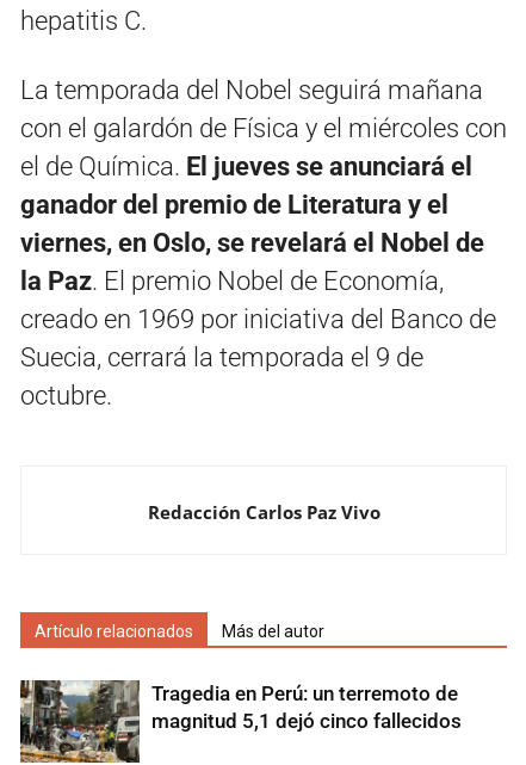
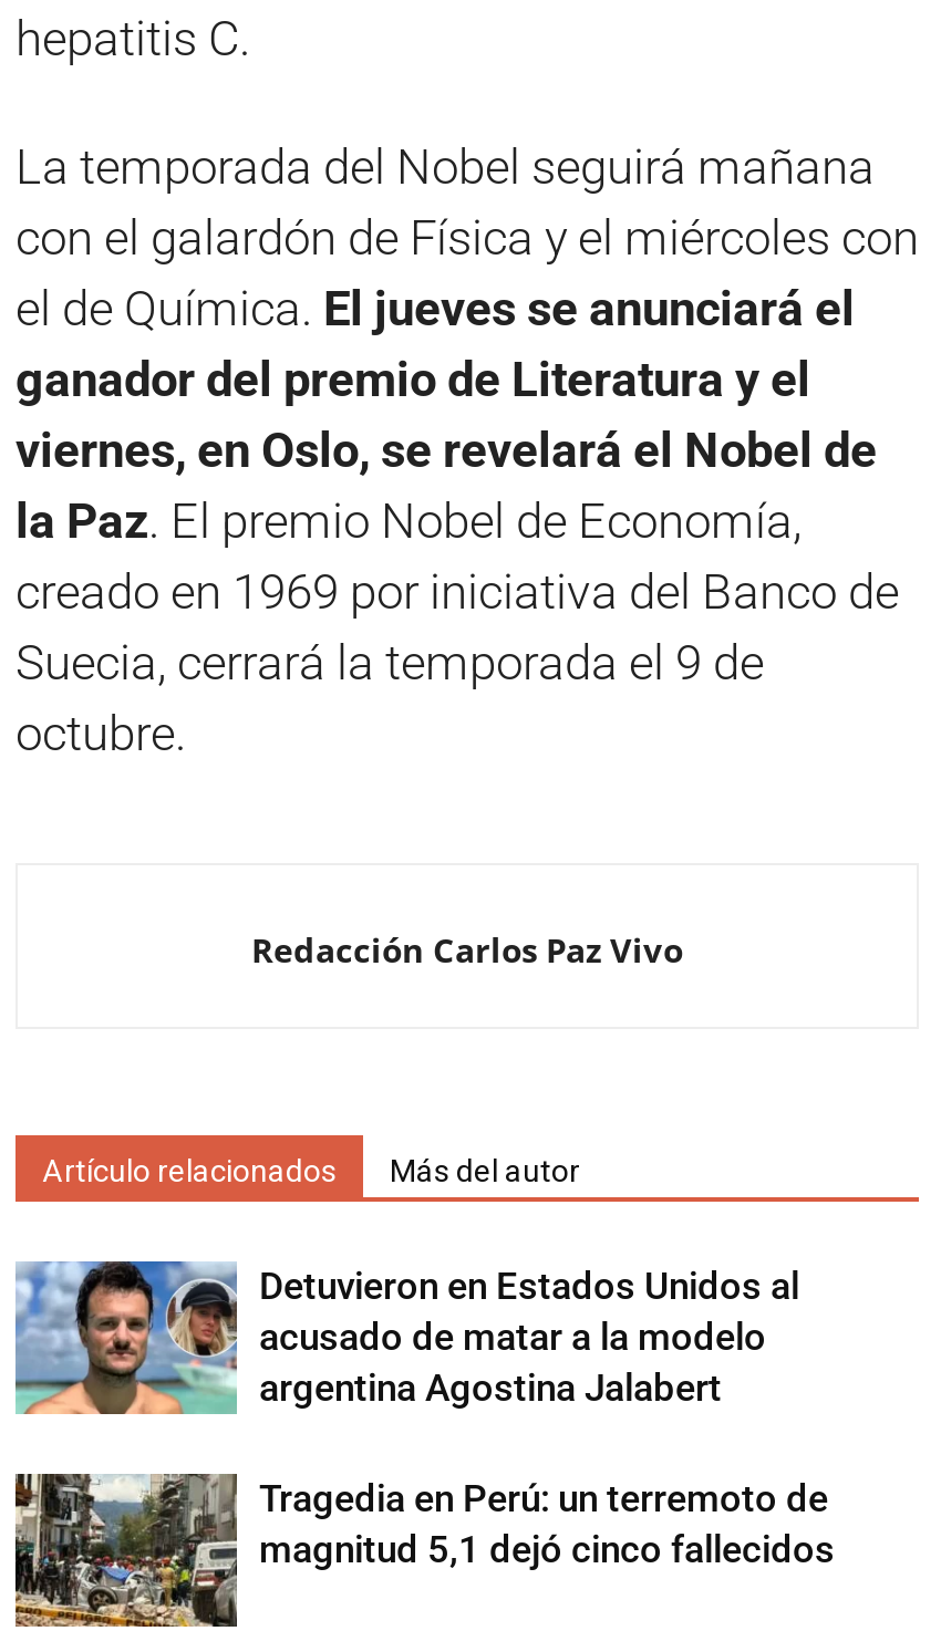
none -> [13,1259,799,1416] [image] | Detuvieron en Estados Unidos al | acusado de matar a la modelo | argentina Agostina Jalabert

